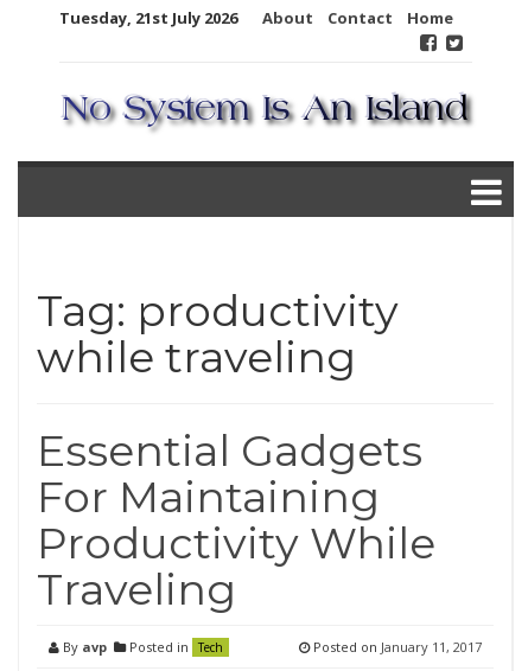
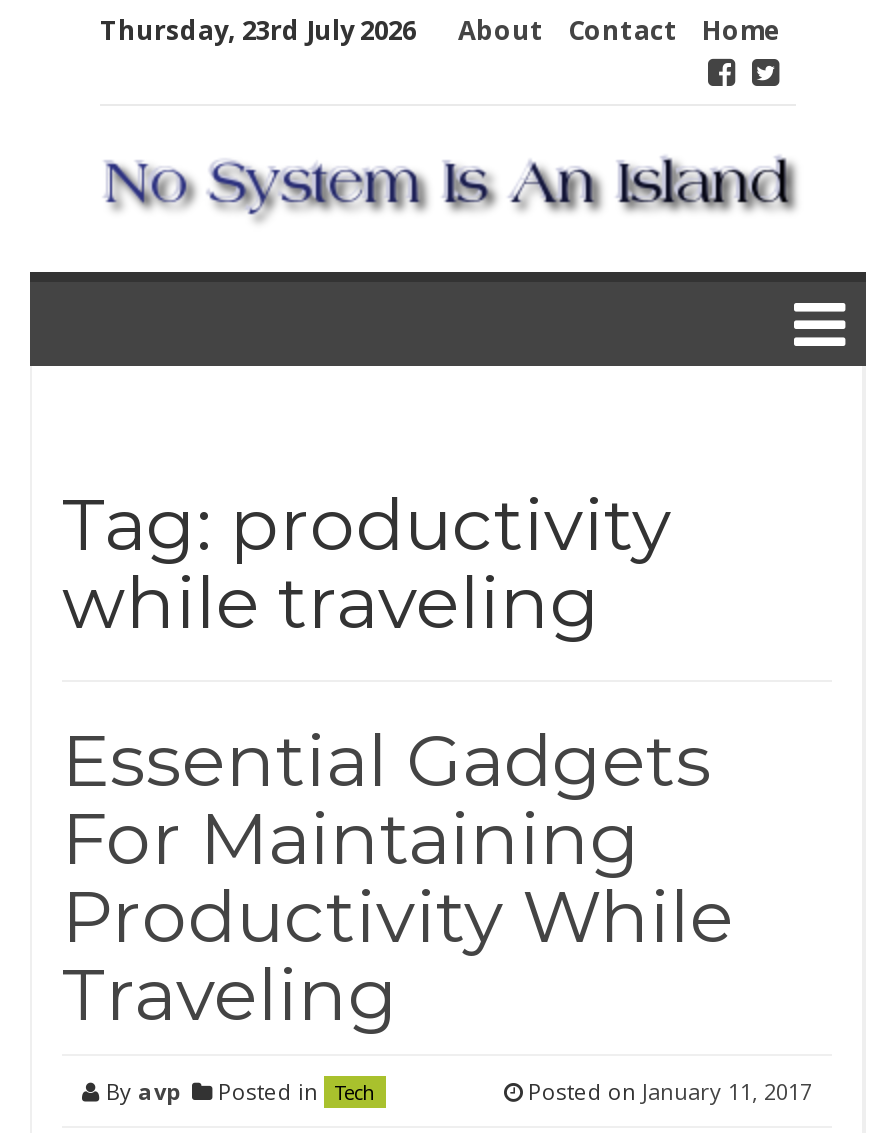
[59,7,237,28] Tuesday, 21st July 2026 -> [100,12,416,48] Thursday, 23rd July 2026

